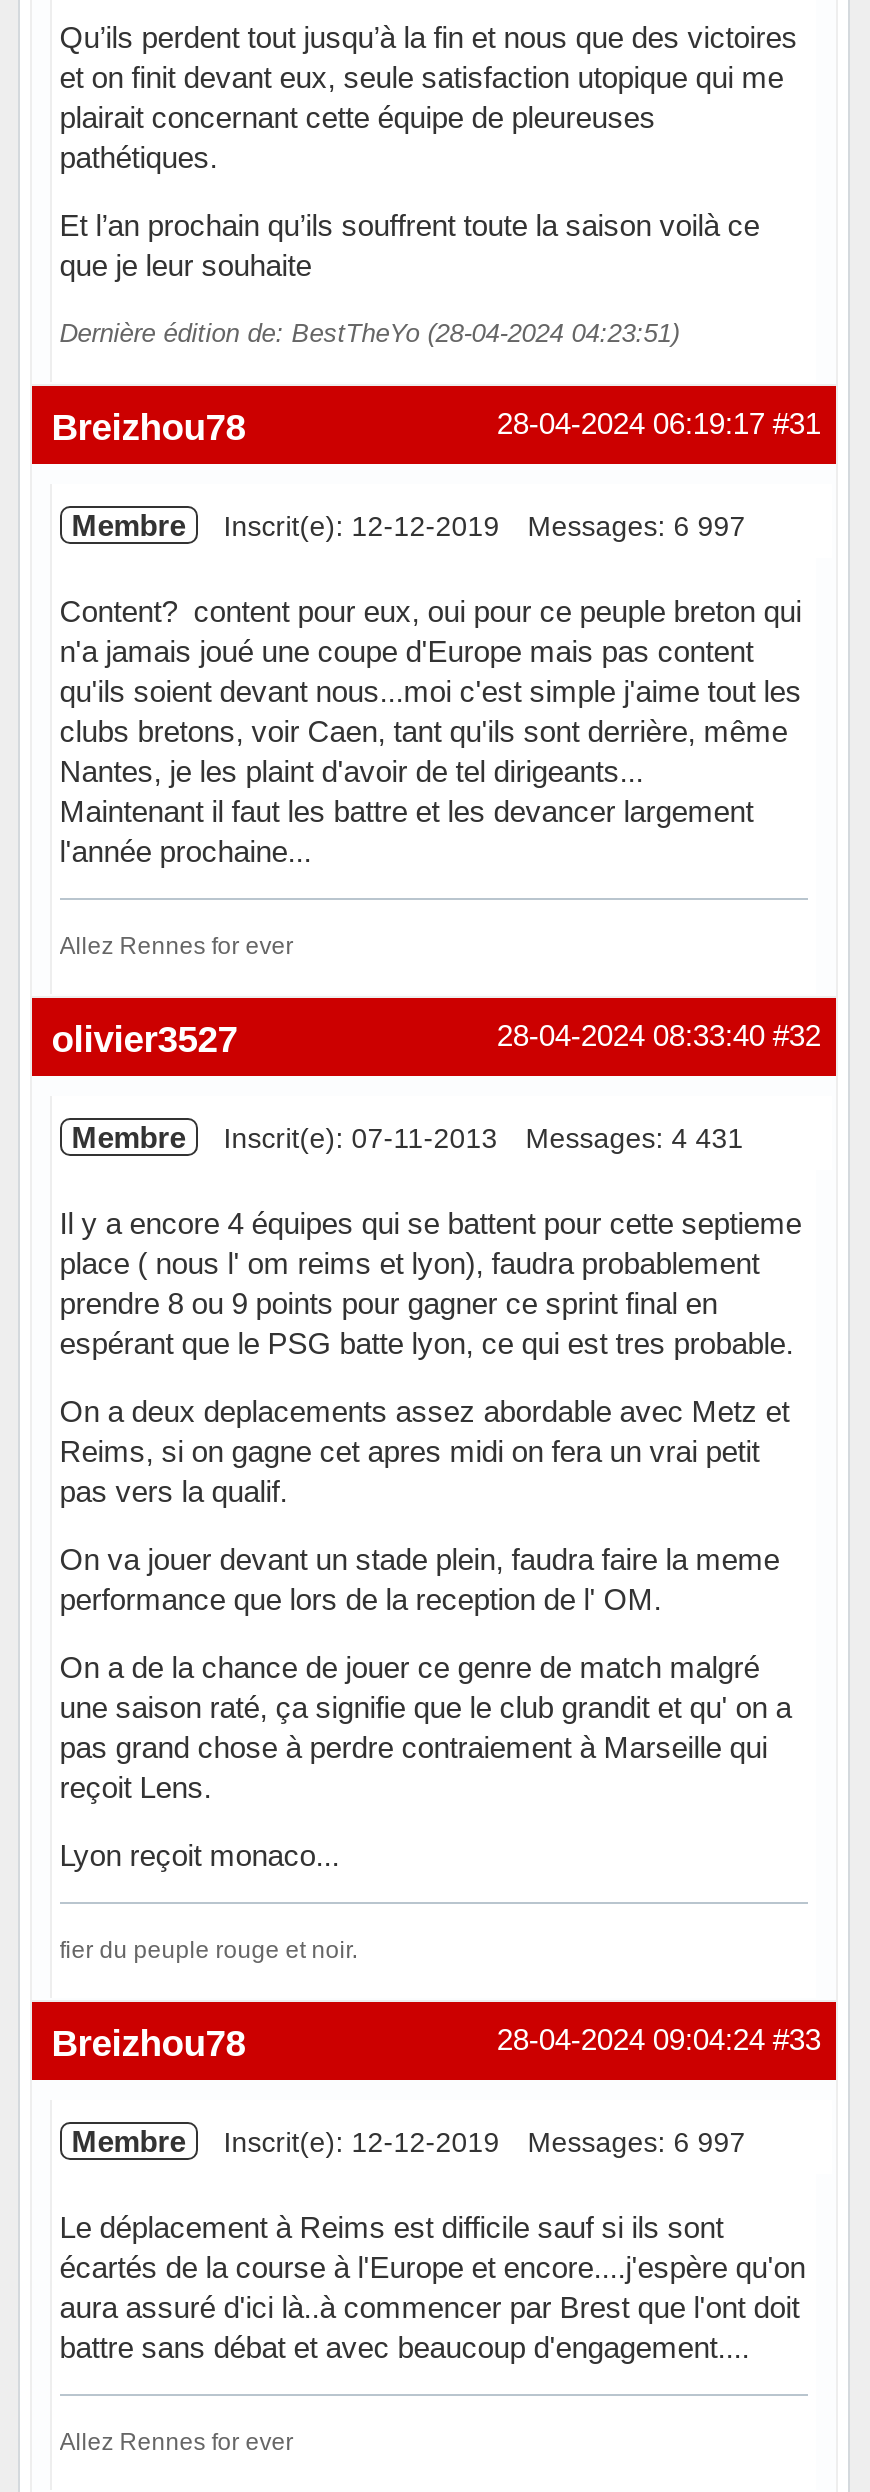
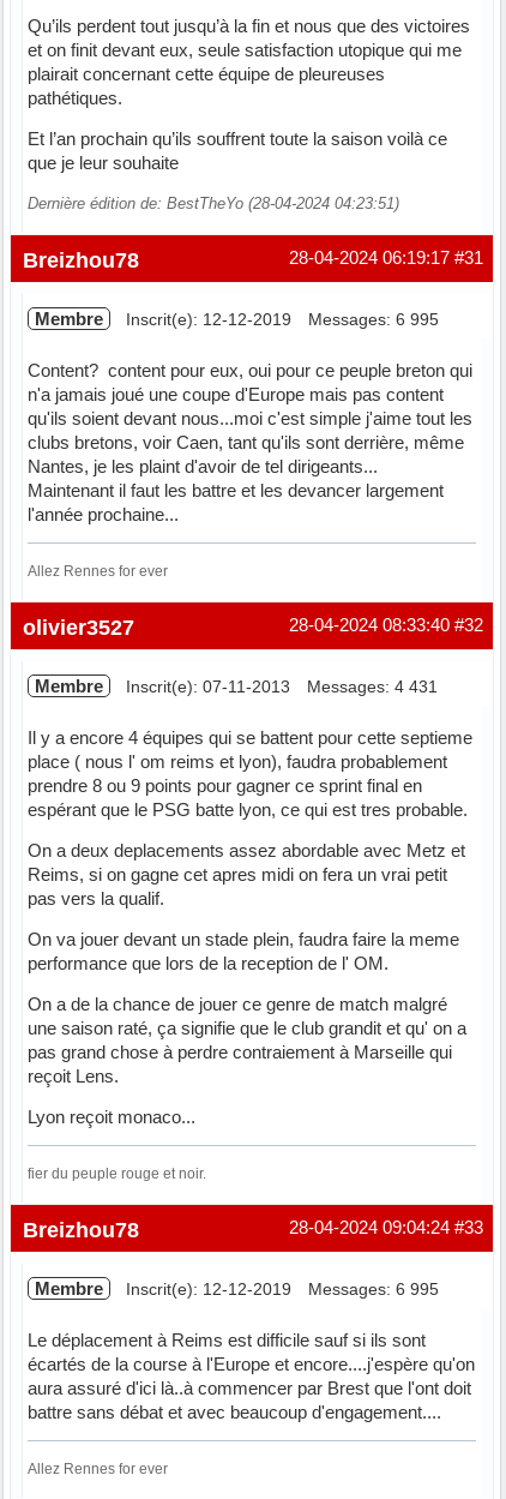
[71,508,745,542] Membre Inscrit(e): 12-12-2019 Messages: 6 997 -> [34,308,438,329] Membre Inscrit(e): 12-12-2019 Messages: 6 995
[71,2124,745,2158] Membre Inscrit(e): 12-12-2019 Messages: 6 997 -> [34,1278,438,1299] Membre Inscrit(e): 12-12-2019 Messages: 6 995

